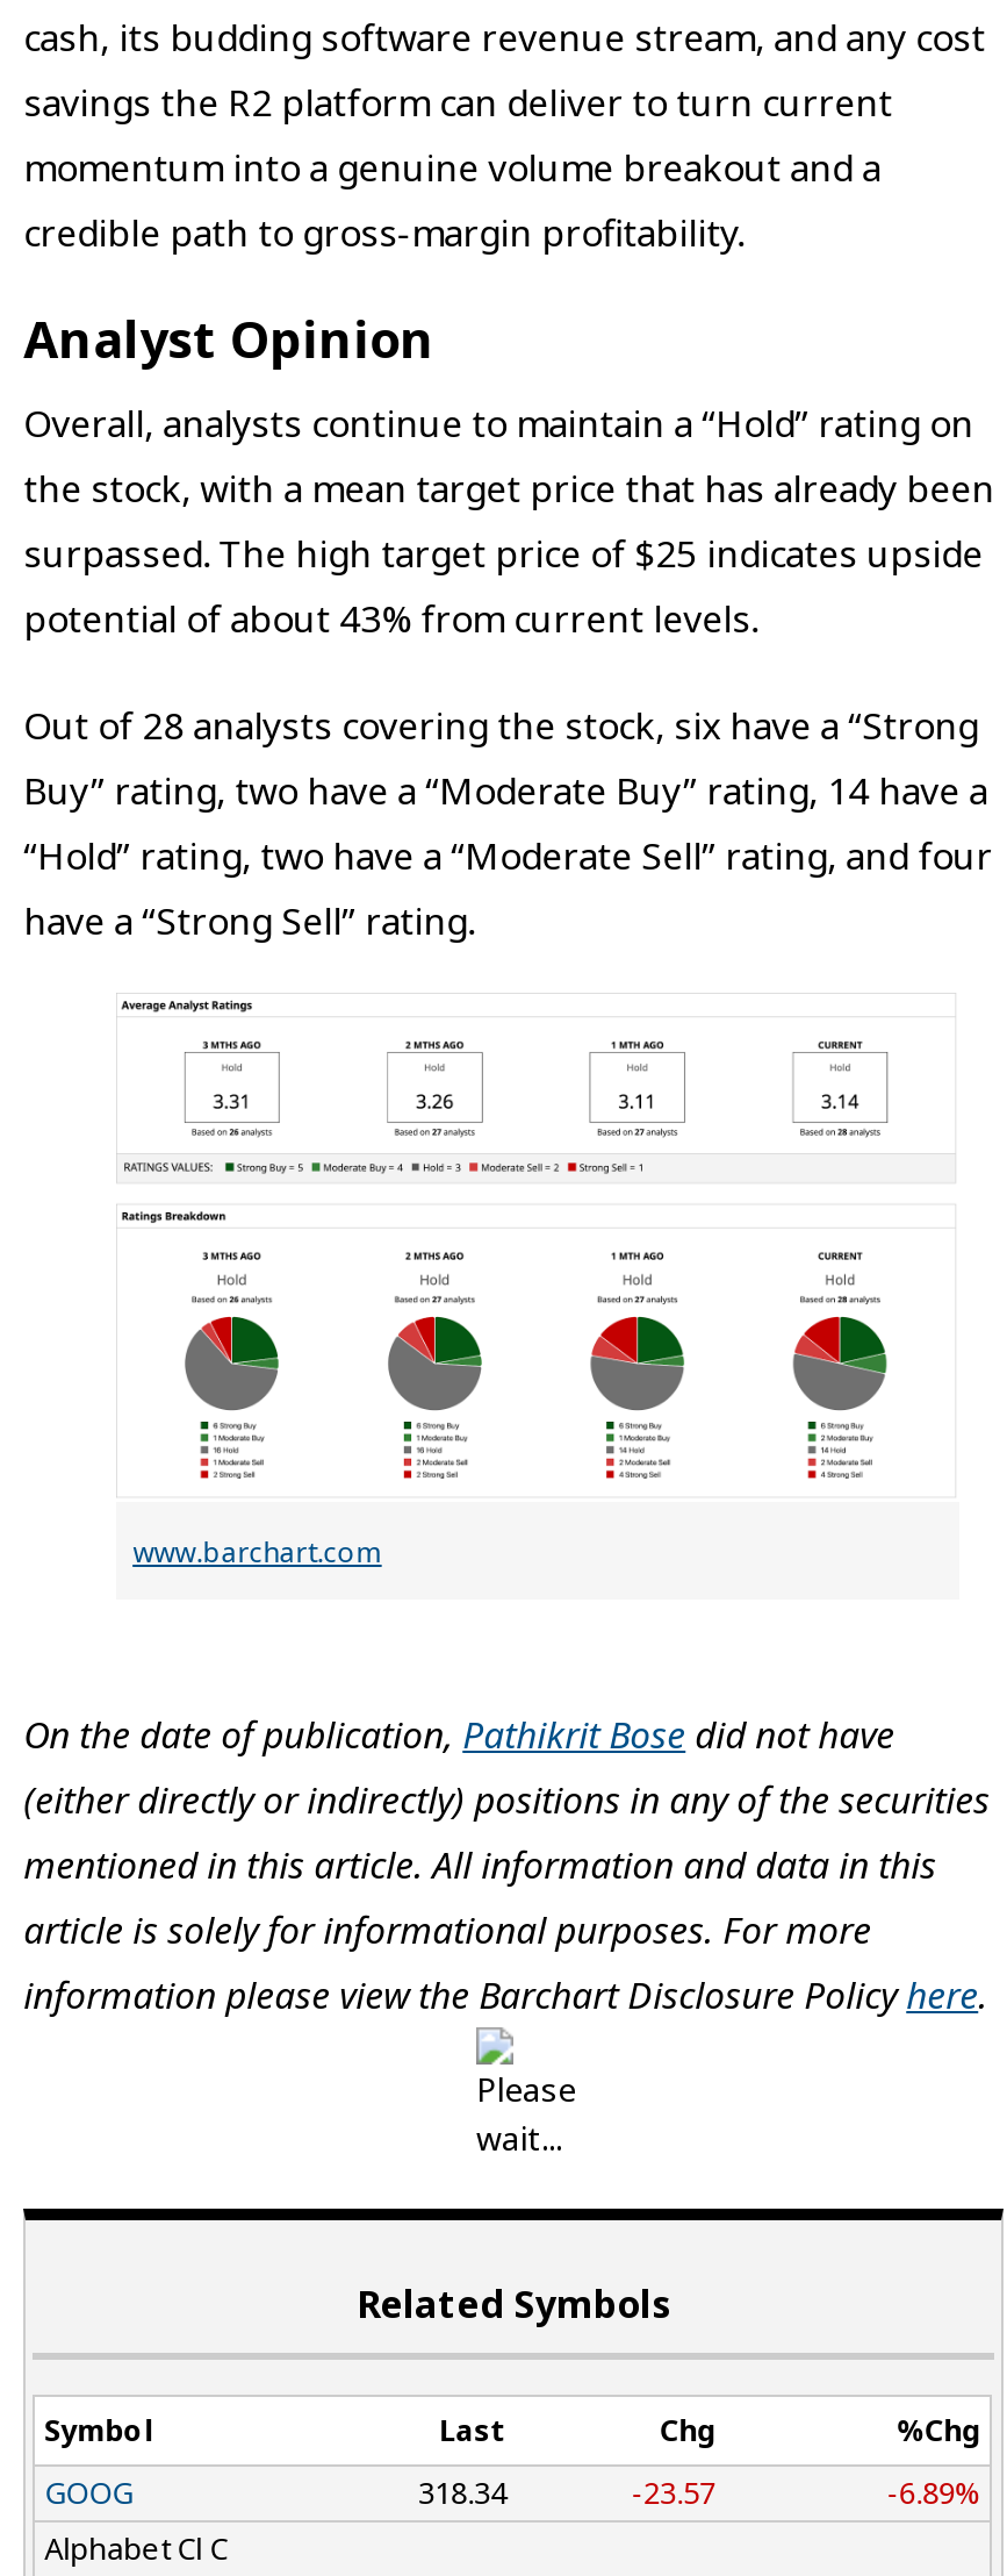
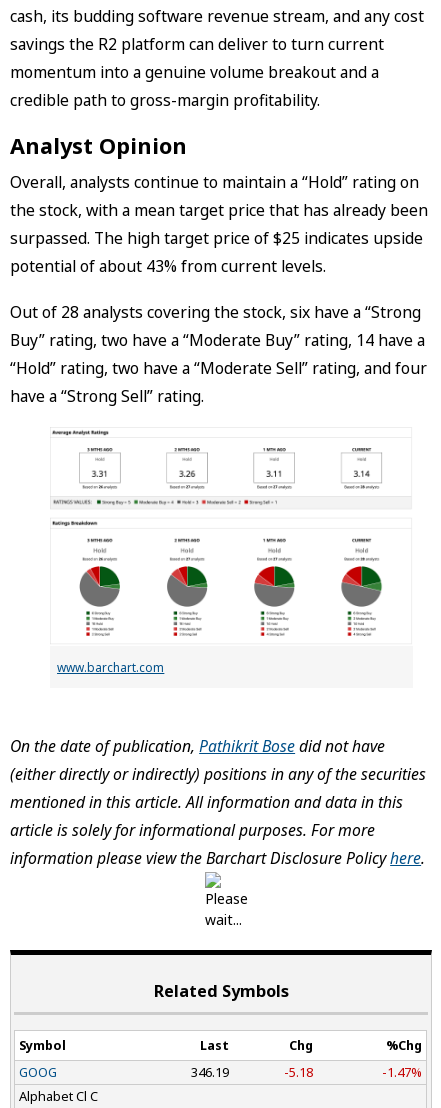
[418,2470,507,2512] 318.34 -> [191,1063,229,1081] 346.19
[632,2470,716,2512] -23.57 -> [284,1063,313,1081] -5.18
[888,2470,981,2512] -6.89% -> [382,1063,422,1081] -1.47%

